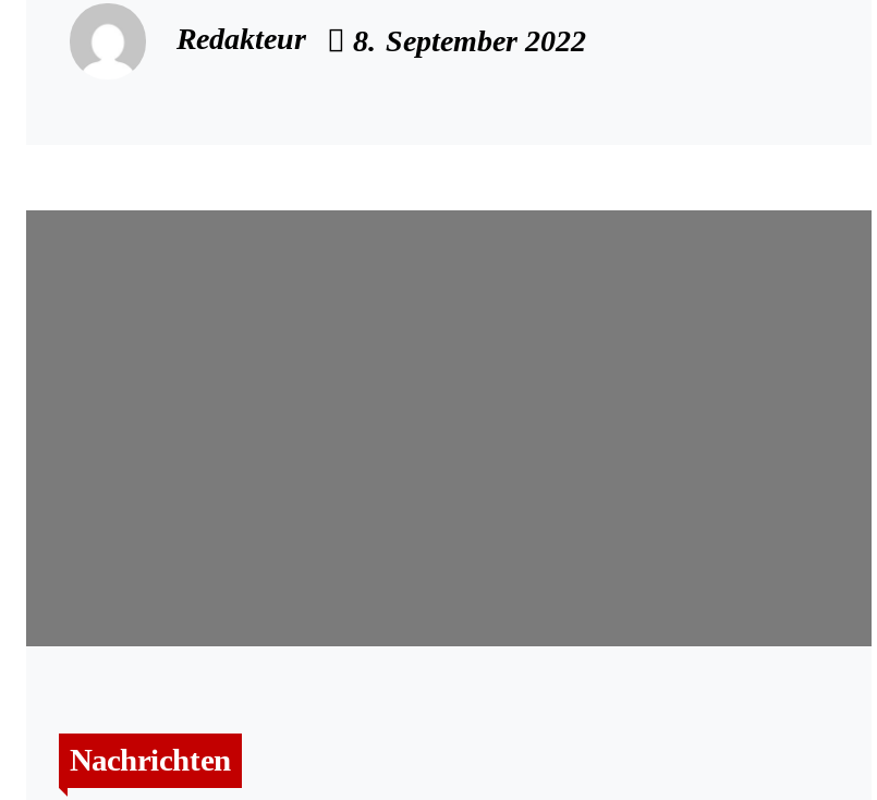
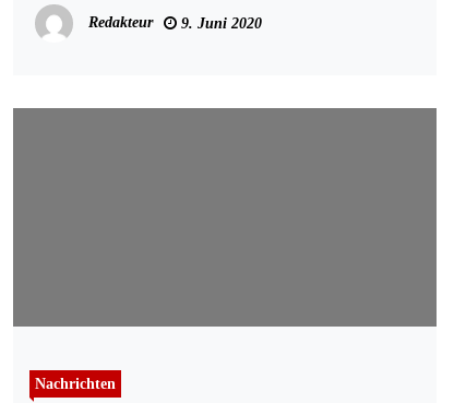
[176,23,586,58] Redakteur 8. September 2022 -> [88,14,262,31] Redakteur 9. Juni 2020

